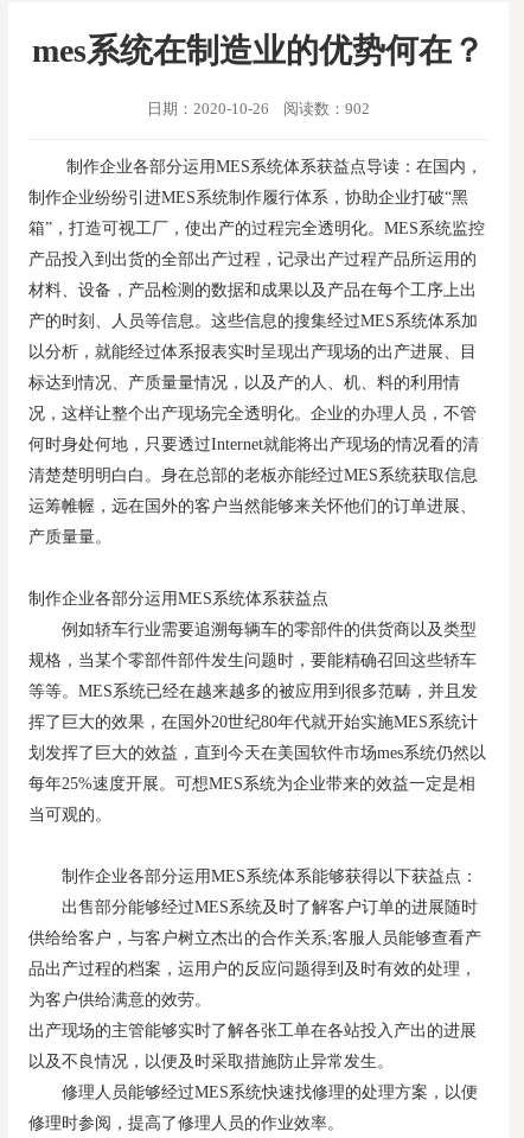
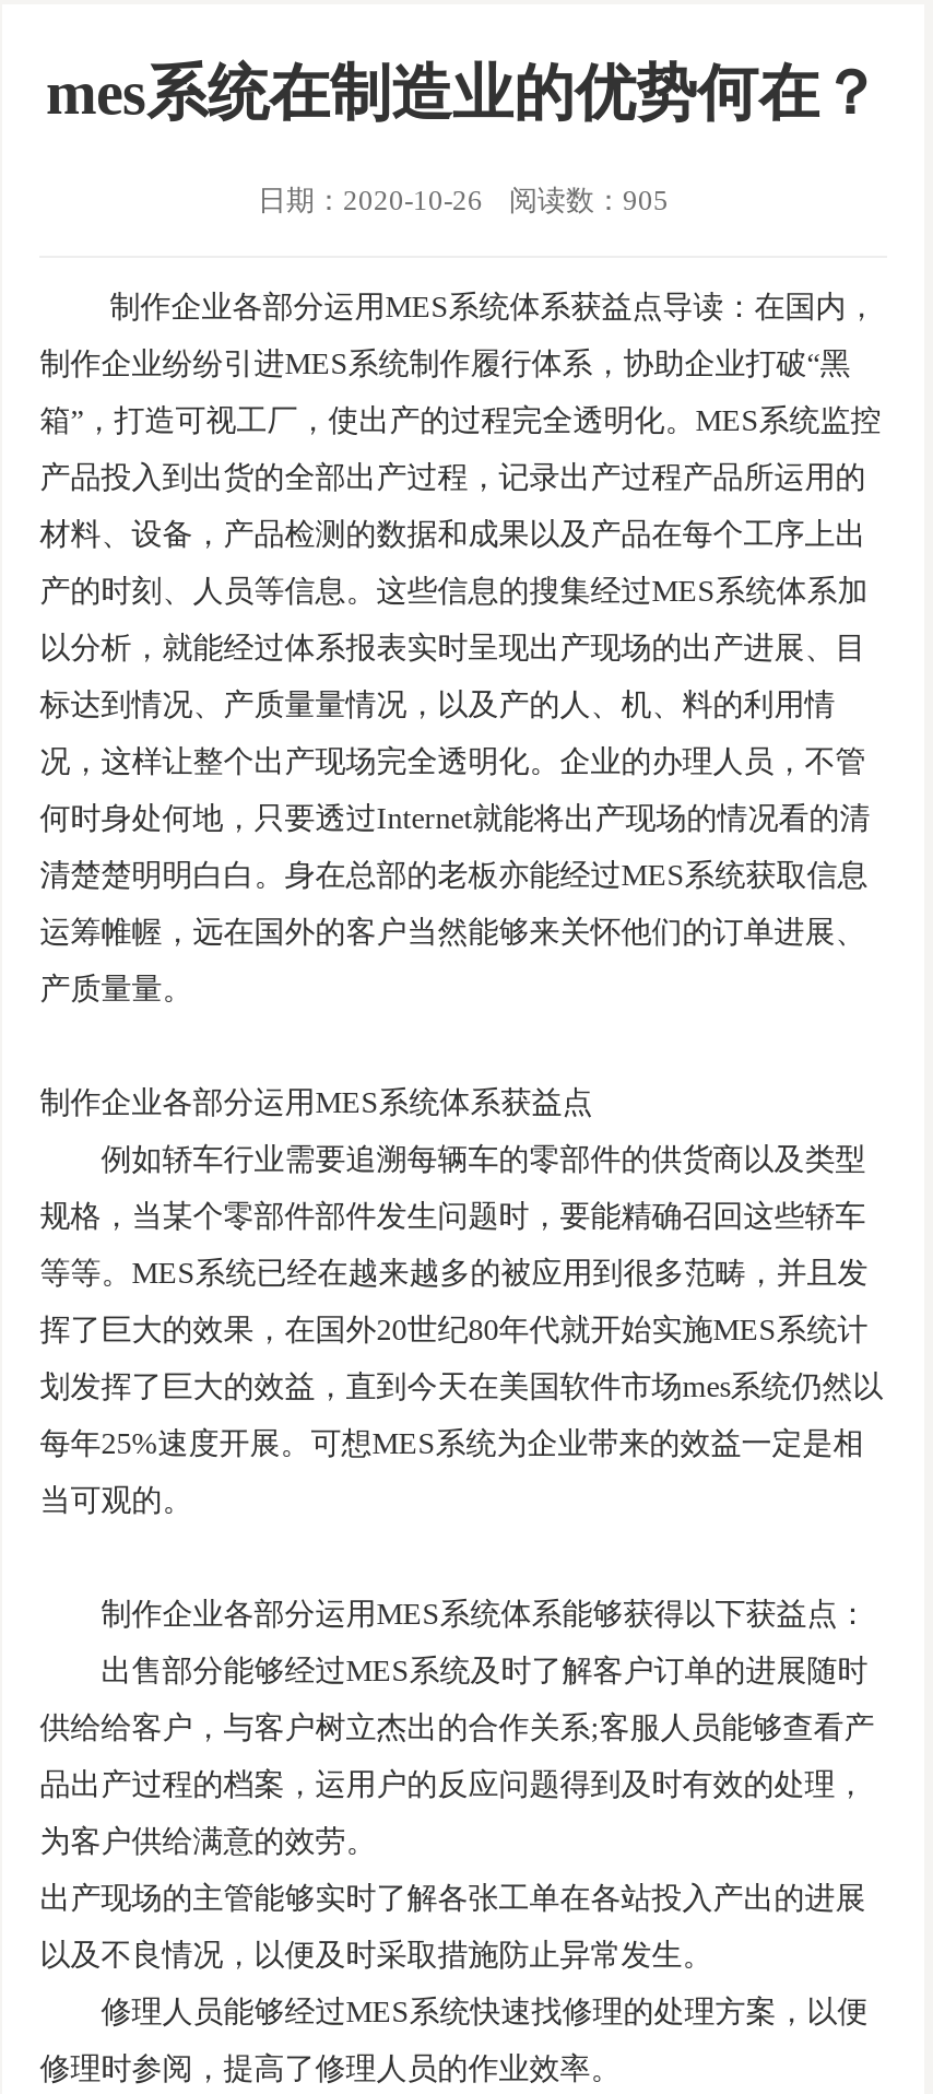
[147,99,370,117] 日期：2020-10-26 阅读数：902 -> [258,183,669,216] 日期：2020-10-26 阅读数：905

